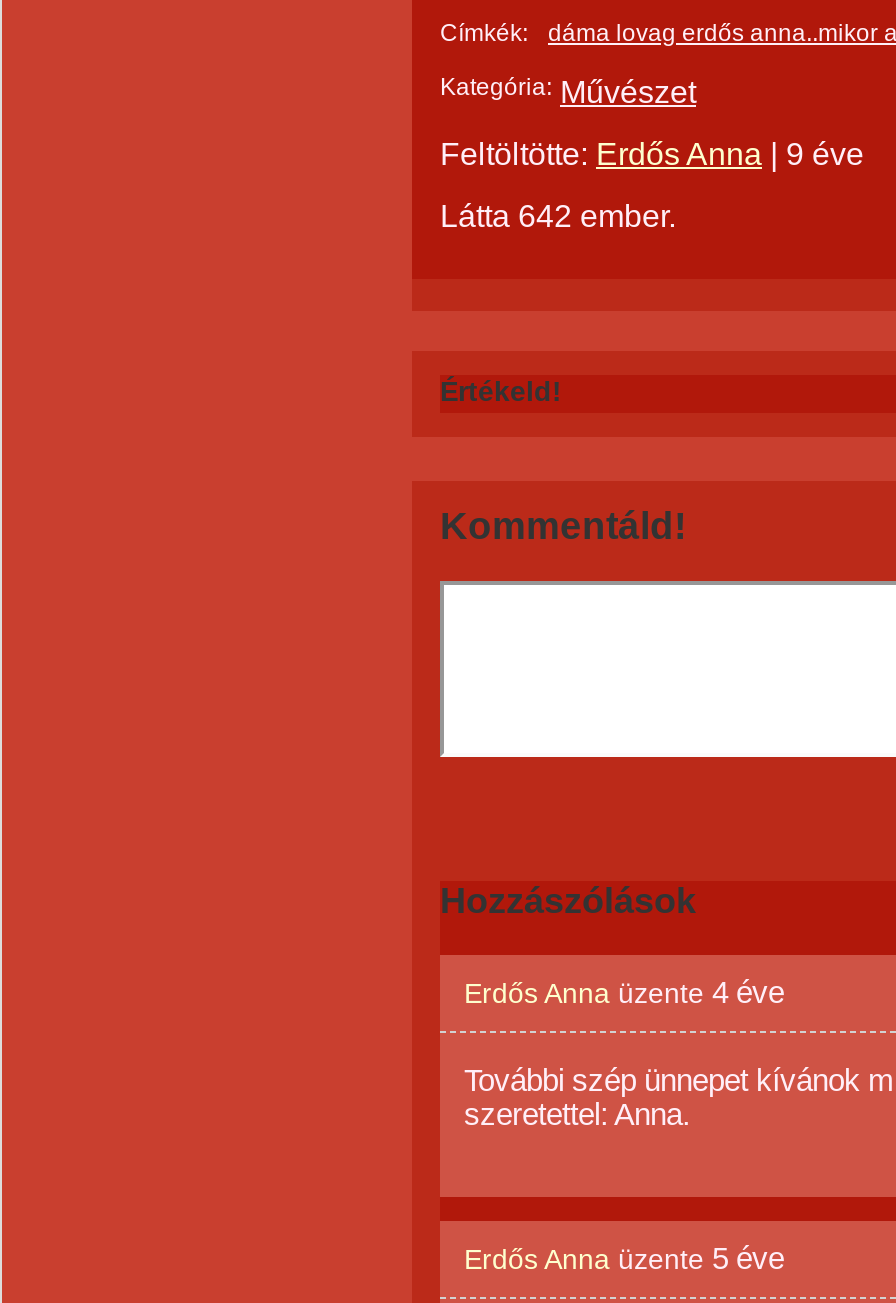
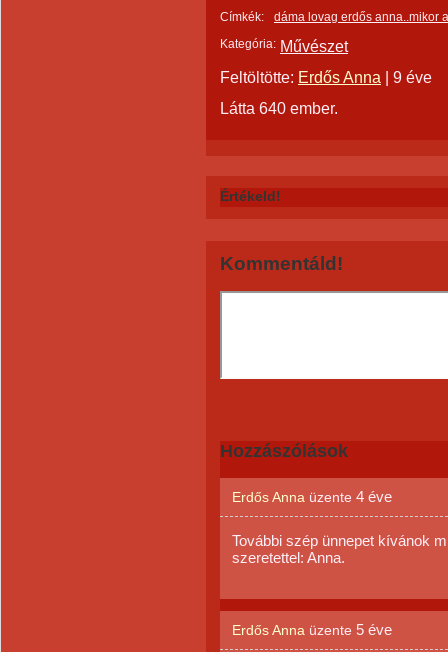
[440,197,676,233] Látta 642 ember. -> [220,99,338,117] Látta 640 ember.

